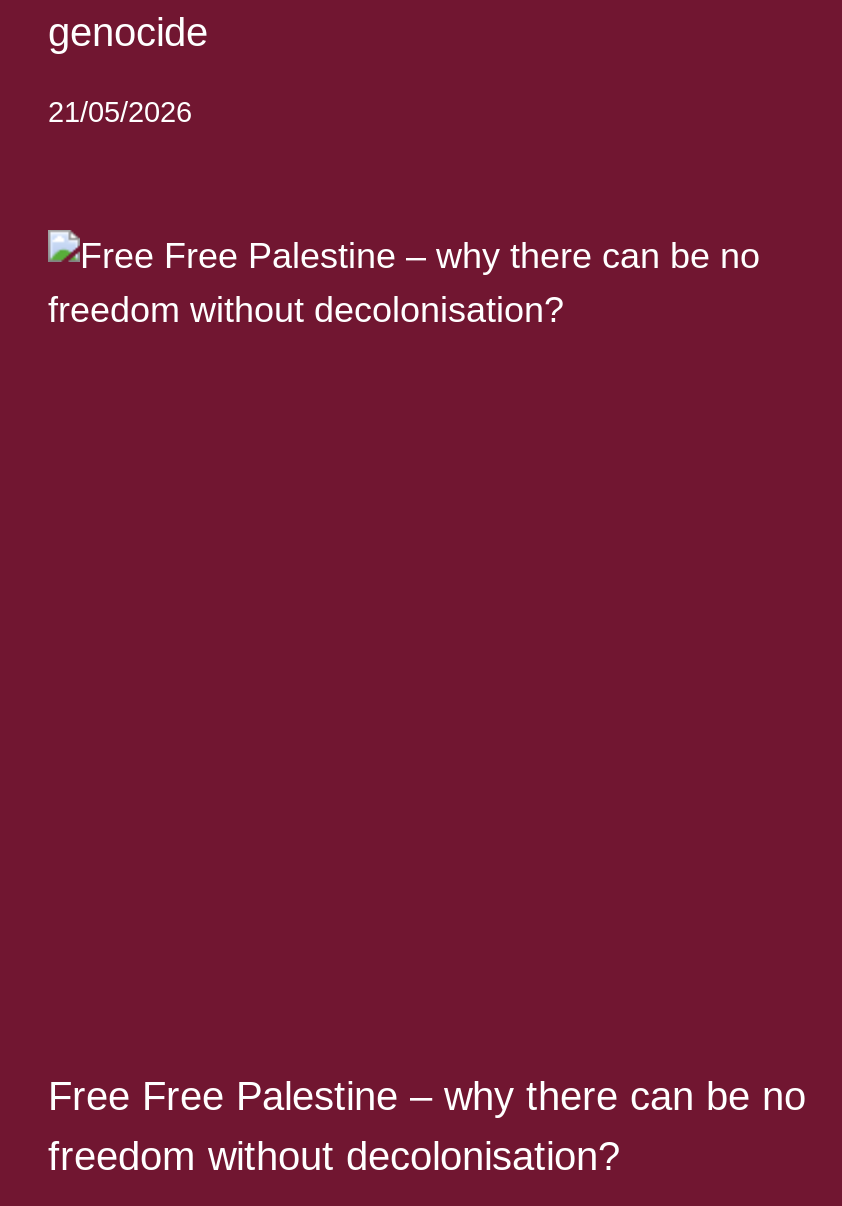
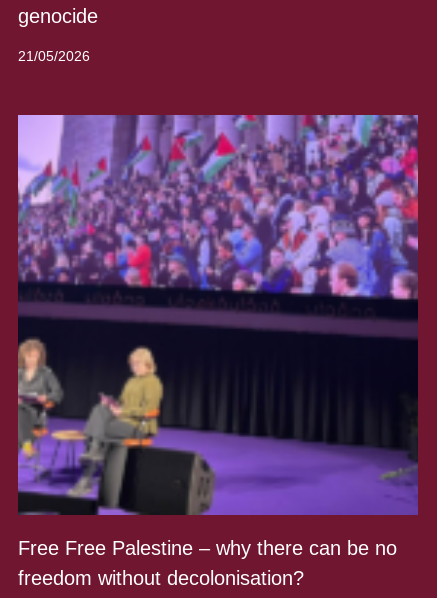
none -> [17,114,419,516] [image]

